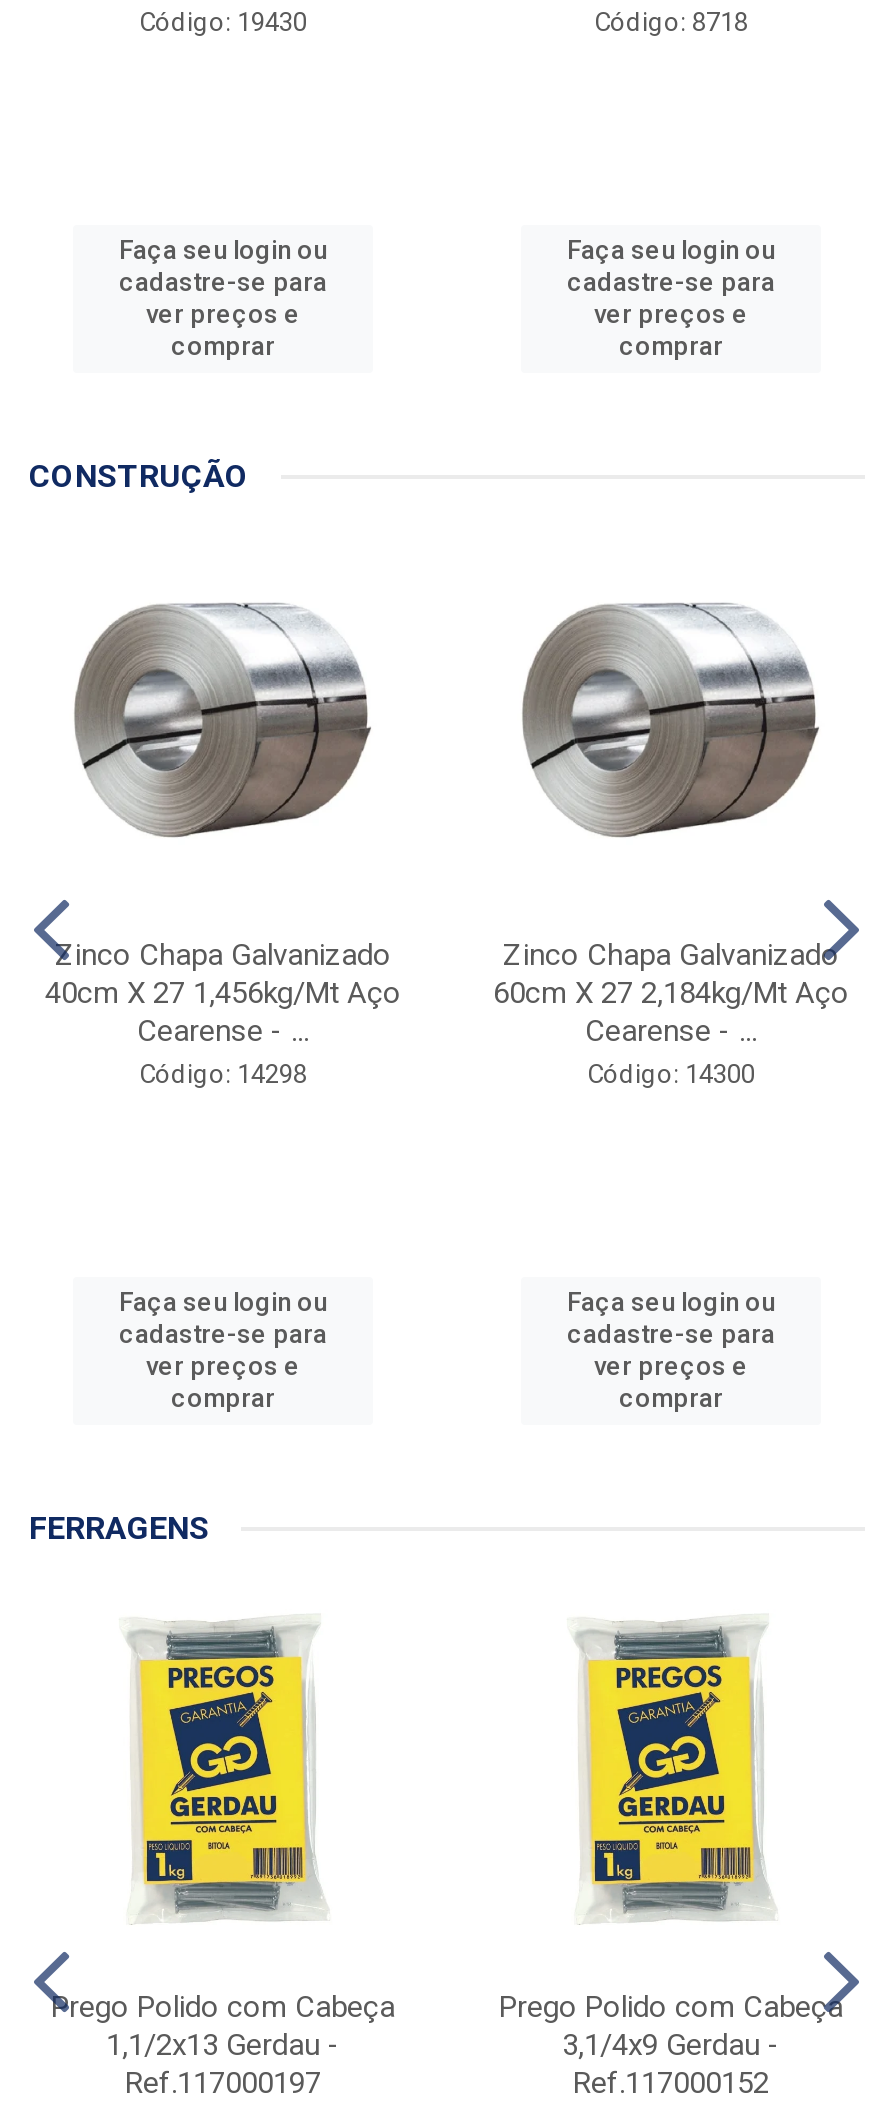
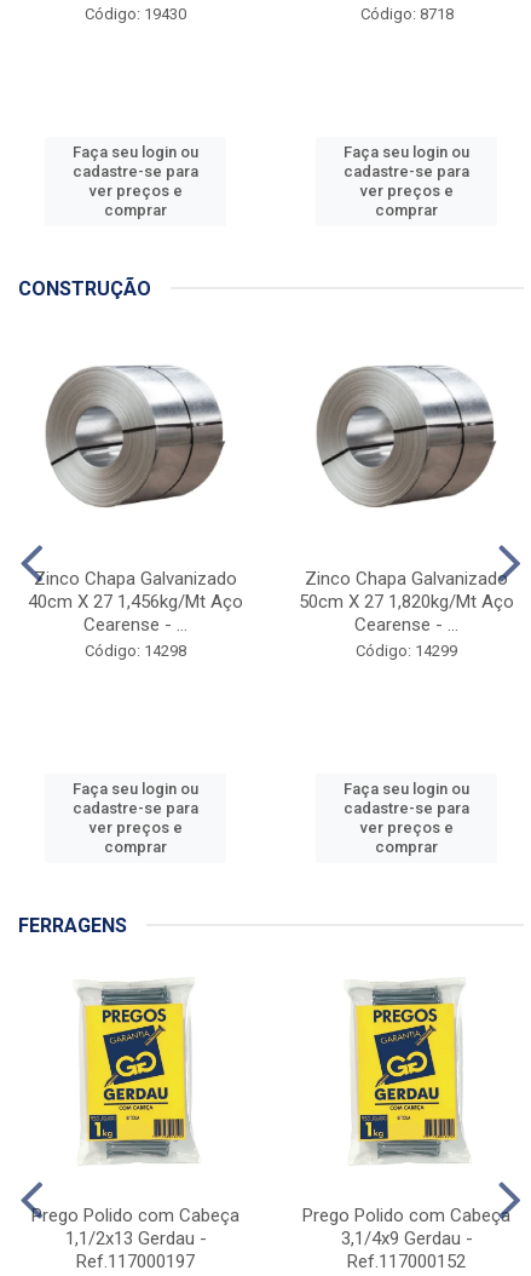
[493,975,849,1011] 60cm X 27 2,184kg/Mt Aço -> [299,590,514,612] 50cm X 27 1,820kg/Mt Aço
[587,1059,755,1089] Código: 14300 -> [356,641,457,659] Código: 14299

